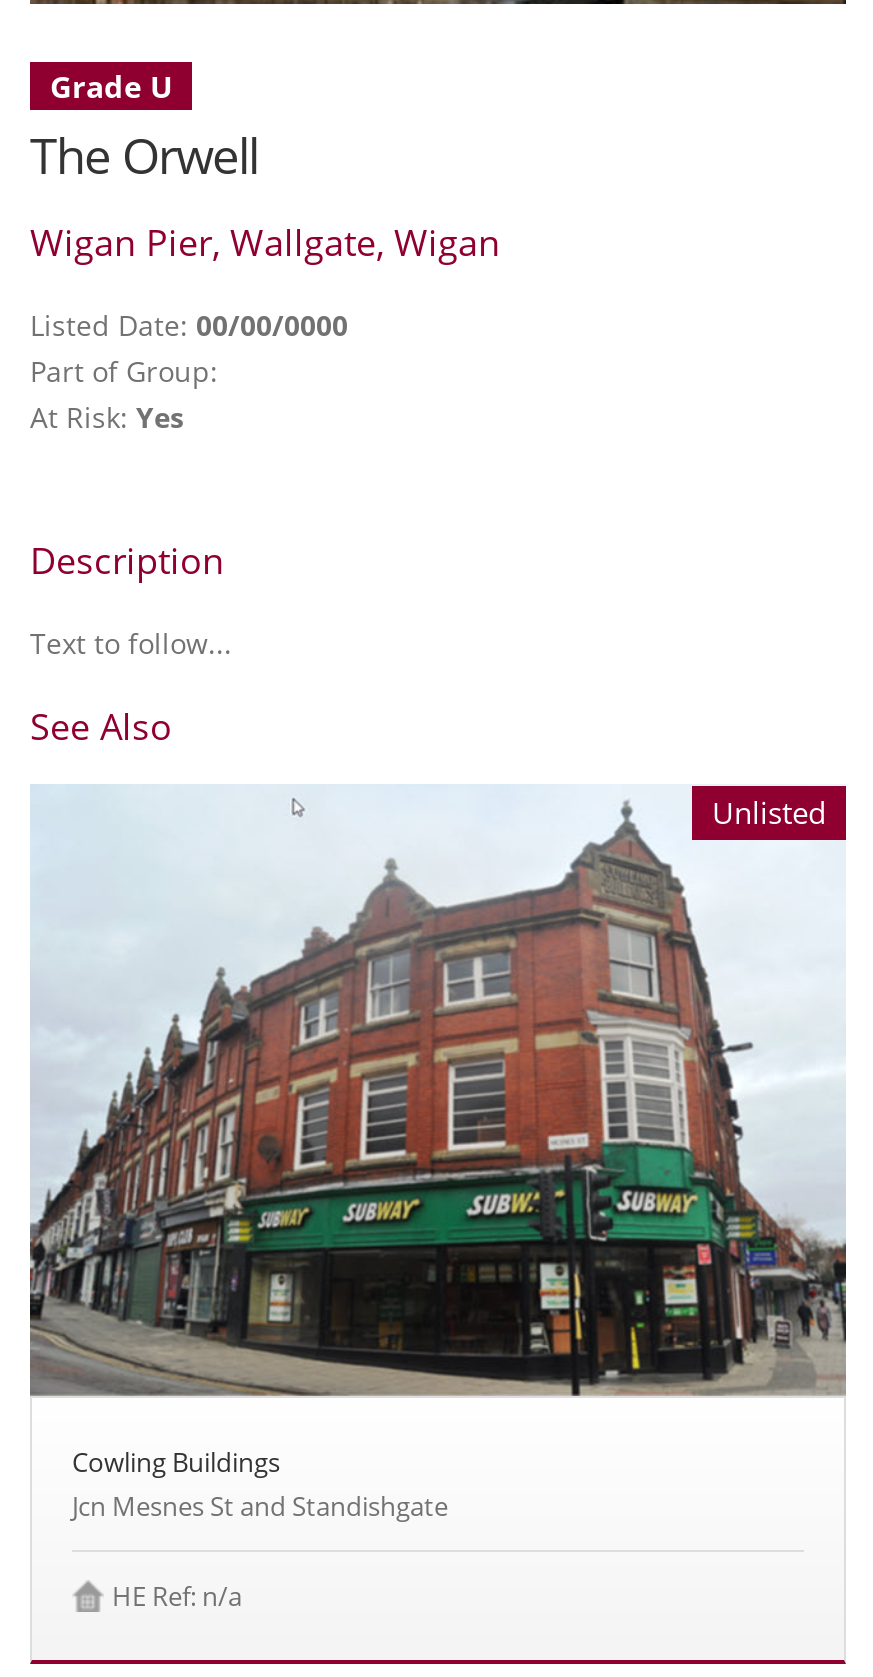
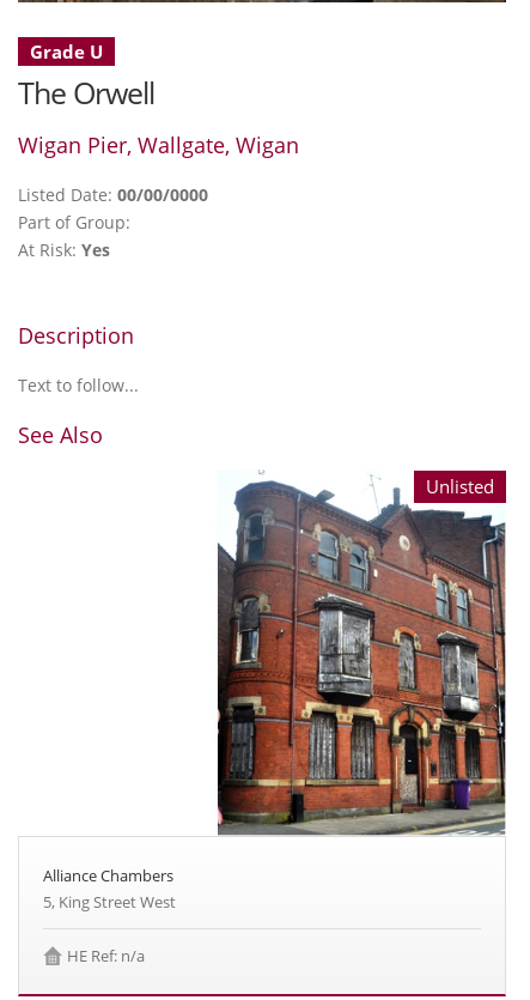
[28,784,848,1525] [image] | Cowling Buildings | Jcn Mesnes St and Standishgate -> [18,471,506,913] [image] | Alliance Chambers | 5, King Street West

